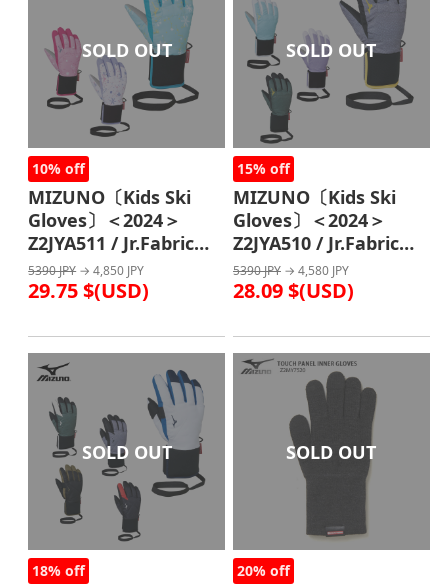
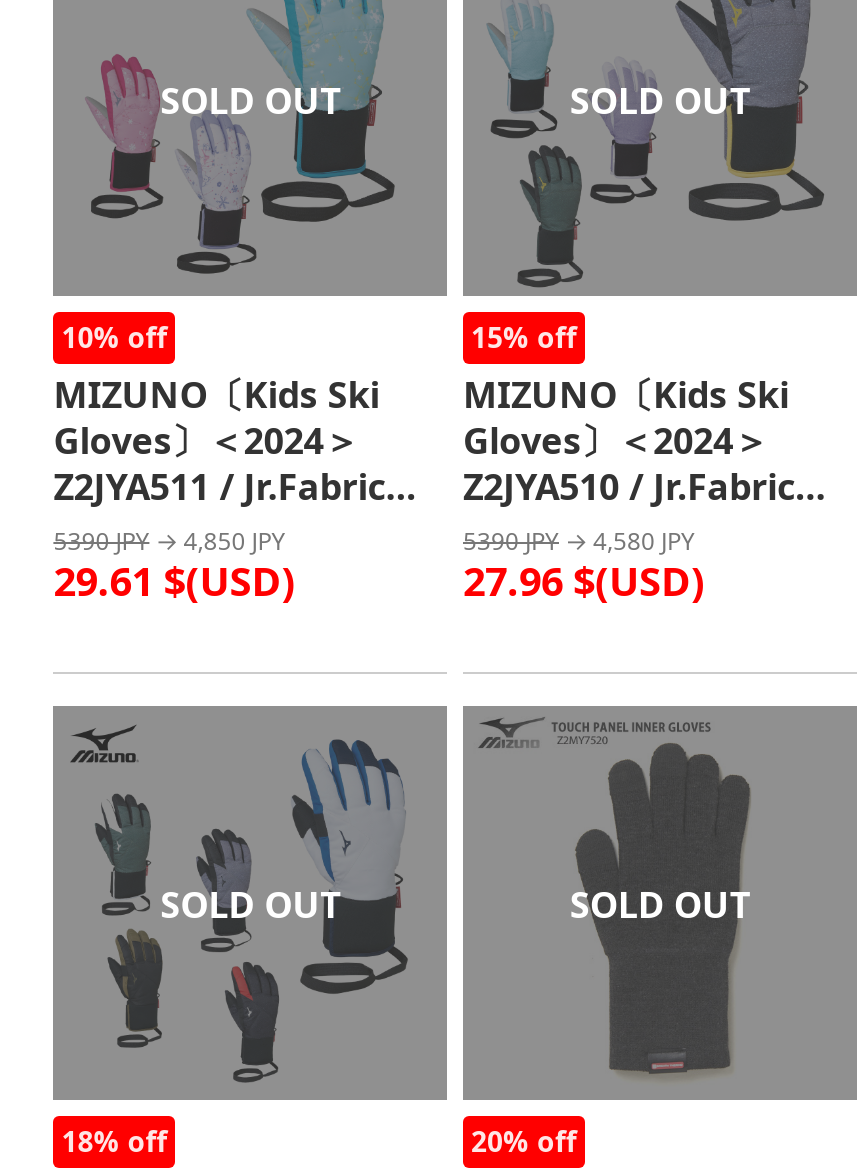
[28,277,149,304] 29.75 $(USD) -> [53,554,295,608] 29.61 $(USD)
[233,277,354,304] 28.09 $(USD) -> [463,554,705,608] 27.96 $(USD)

